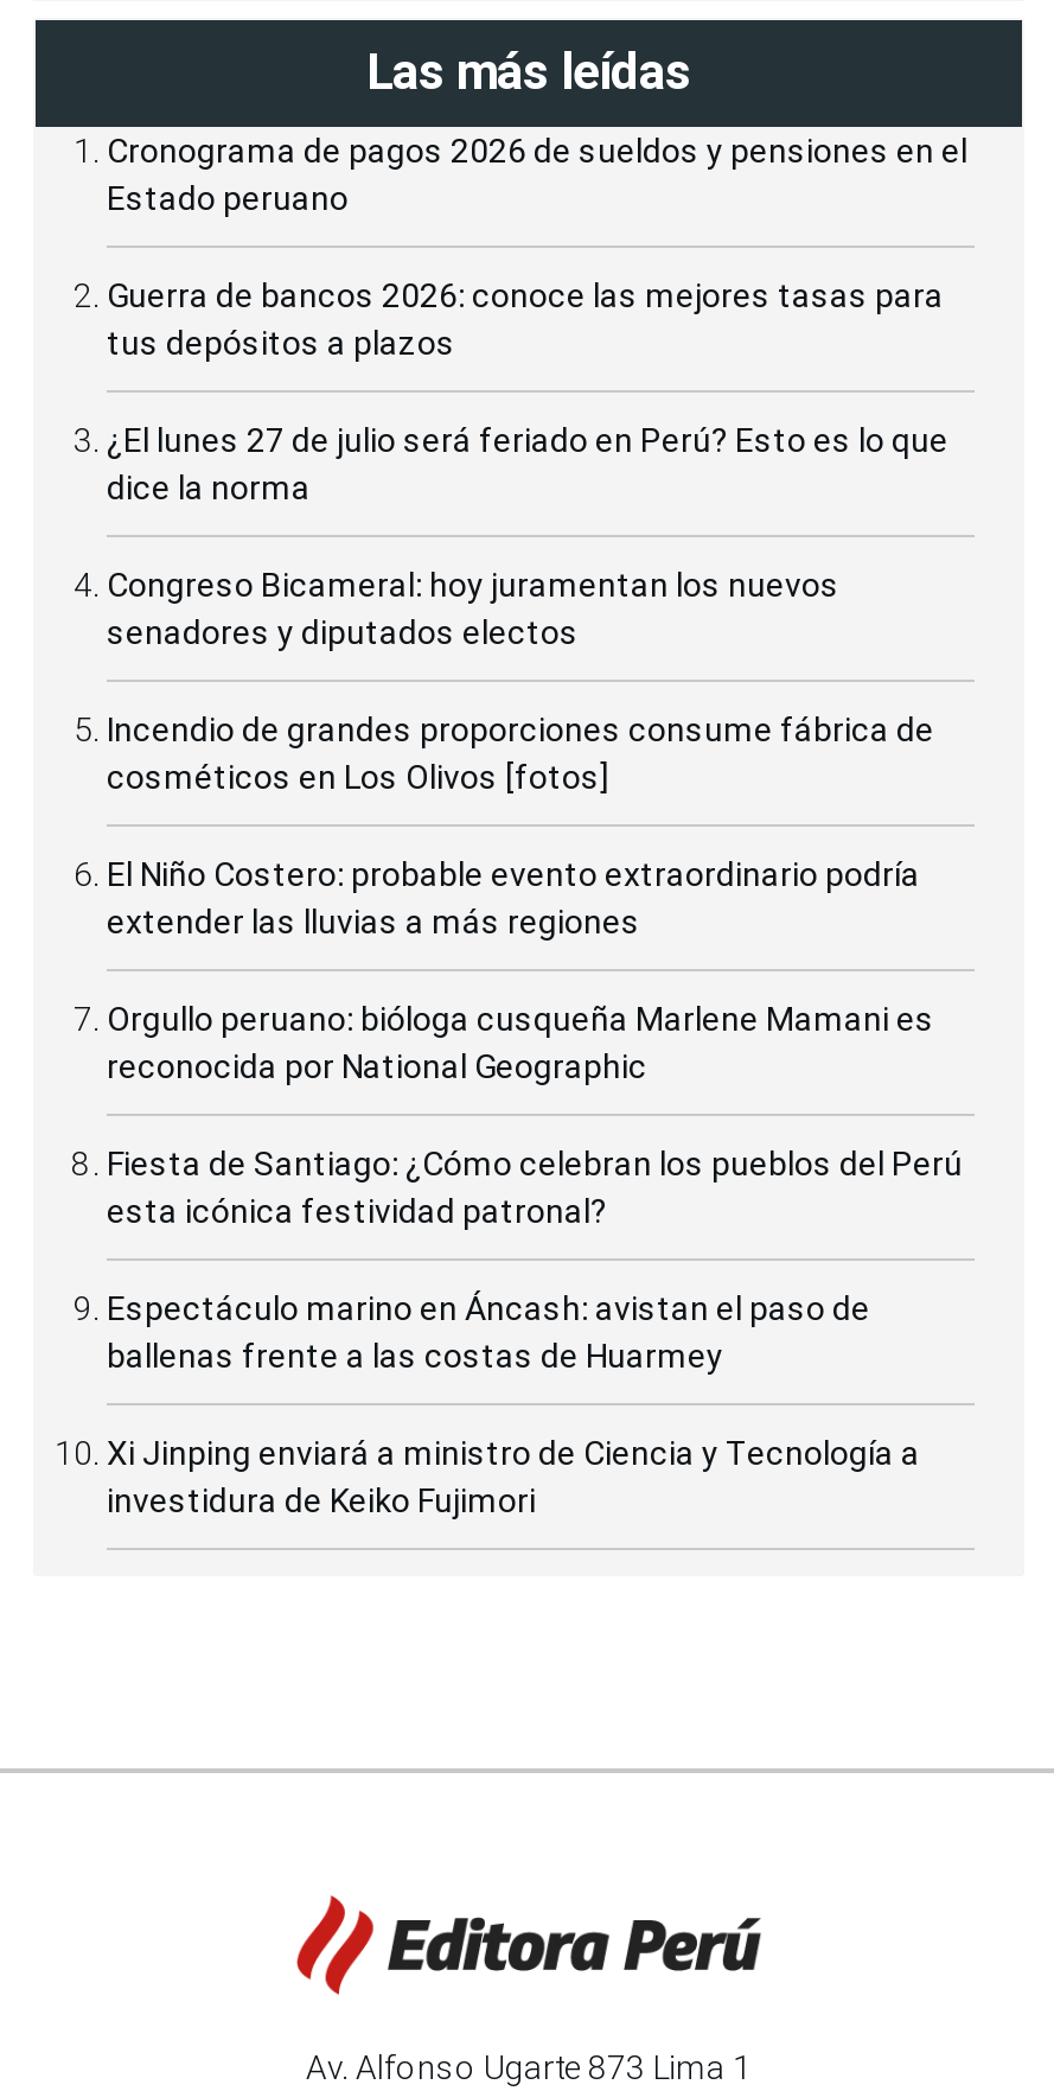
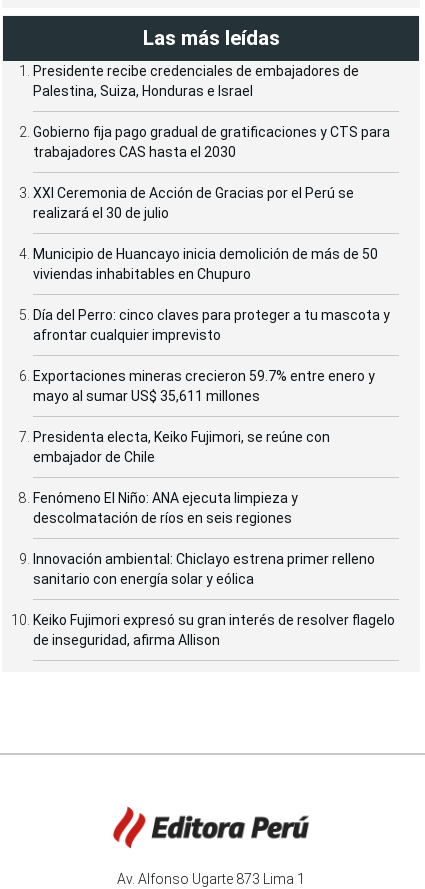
[107,131,967,217] Cronograma de pagos 2026 de sueldos y pensiones en el | Estado peruano -> [33,63,359,99] Presidente recibe credenciales de embajadores de | Palestina, Suiza, Honduras e Israel
[107,276,944,361] Guerra de bancos 2026: conoce las mejores tasas para | tus depósitos a plazos -> [33,124,390,160] Gobierno fija pago gradual de gratificaciones y CTS para | trabajadores CAS hasta el 2030
[107,421,948,506] ¿El lunes 27 de julio será feriado en Perú? Esto es lo que | dice la norma -> [33,185,354,221] XXI Ceremonia de Acción de Gracias por el Perú se | realizará el 30 de julio
[107,565,839,651] Congreso Bicameral: hoy juramentan los nuevos | senadores y diputados electos -> [33,246,378,282] Municipio de Huancayo inicia demolición de más de 50 | viviendas inhabitables en Chupuro
[107,710,934,795] Incendio de grandes proporciones consume fábrica de | cosméticos en Los Olivos [fotos] -> [33,307,390,343] Día del Perro: cinco claves para proteger a tu mascota y | afrontar cualquier imprevisto
[107,855,920,940] El Niño Costero: probable evento extraordinario podría | extender las lluvias a más regiones -> [33,368,375,404] Exportaciones mineras crecieron 59.7% entre enero y | mayo al sumar US$ 35,611 millones
[107,999,934,1085] Orgullo peruano: bióloga cusqueña Marlene Mamani es | reconocida por National Geographic -> [33,429,330,465] Presidenta electa, Keiko Fujimori, se reúne con | embajador de Chile
[107,1144,963,1229] Fiesta de Santiago: ¿Cómo celebran los pueblos del Perú | esta icónica festividad patronal? -> [33,490,298,526] Fenómeno El Niño: ANA ejecuta limpieza y | descolmatación de ríos en seis regiones
[107,1289,870,1374] Espectáculo marino en Áncash: avistan el paso de | ballenas frente a las costas de Huarmey -> [33,551,375,587] Innovación ambiental: Chiclayo estrena primer relleno | sanitario con energía solar y eólica
[107,1433,920,1519] Xi Jinping enviará a ministro de Ciencia y Tecnología a | investidura de Keiko Fujimori -> [33,612,395,648] Keiko Fujimori expresó su gran interés de resolver flagelo | de inseguridad, afirma Allison

